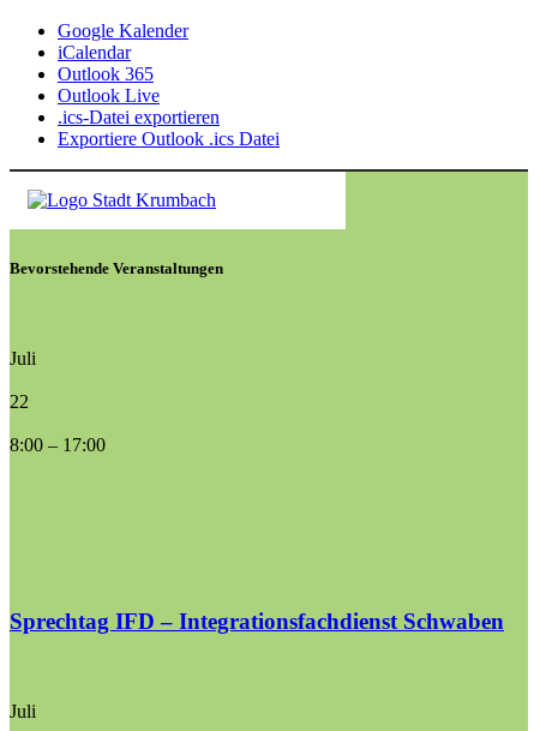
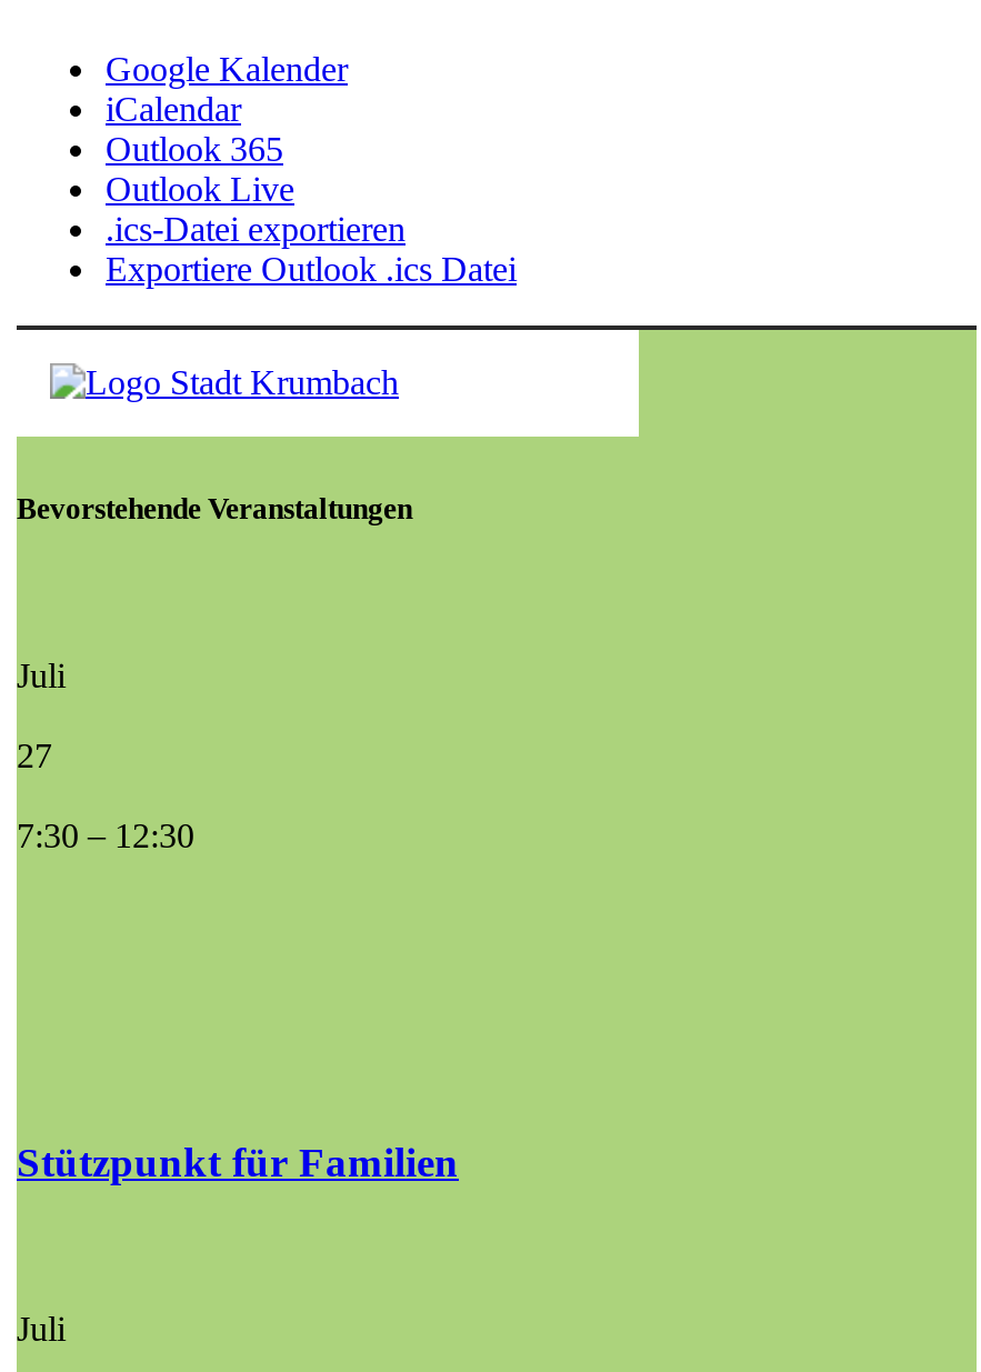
[10,392,29,412] 22 -> [17,737,52,775] 27
[10,435,106,455] 8:00 – 17:00 -> [17,817,194,855] 7:30 – 12:30
[10,609,504,634] Sprechtag IFD – Integrationsfachdienst Schwaben -> [17,1139,459,1186] Stützpunkt für Familien

